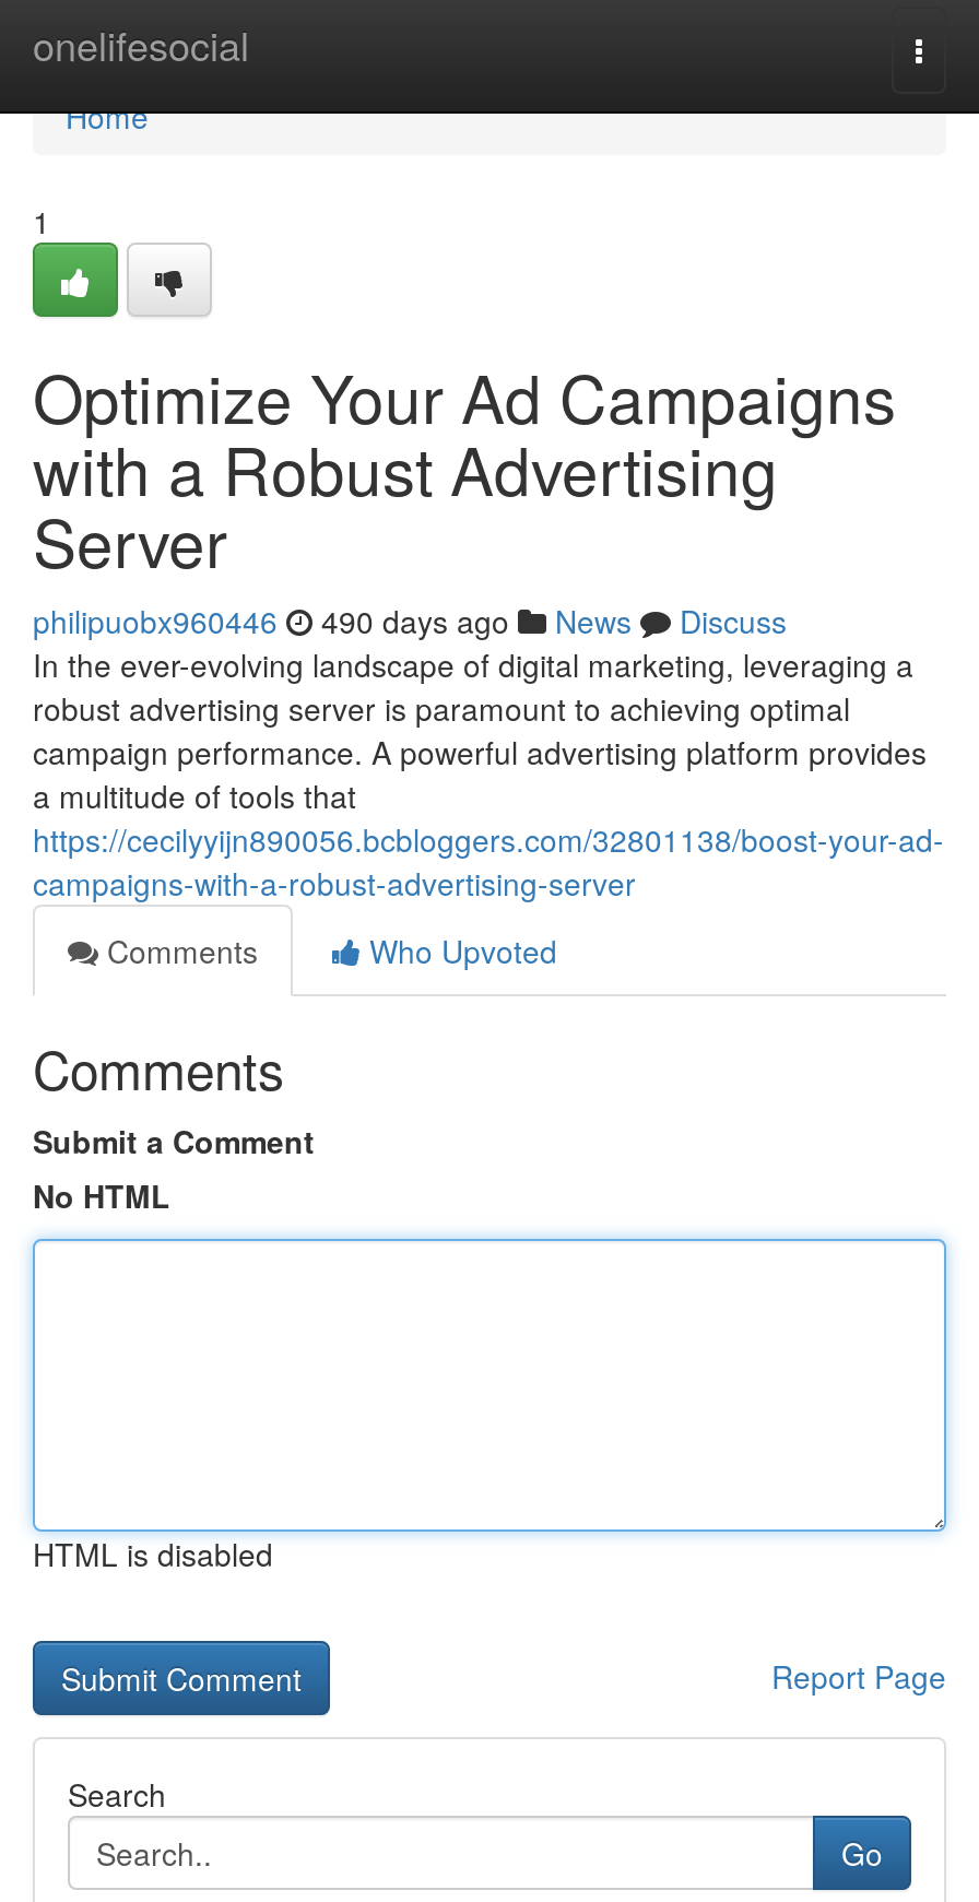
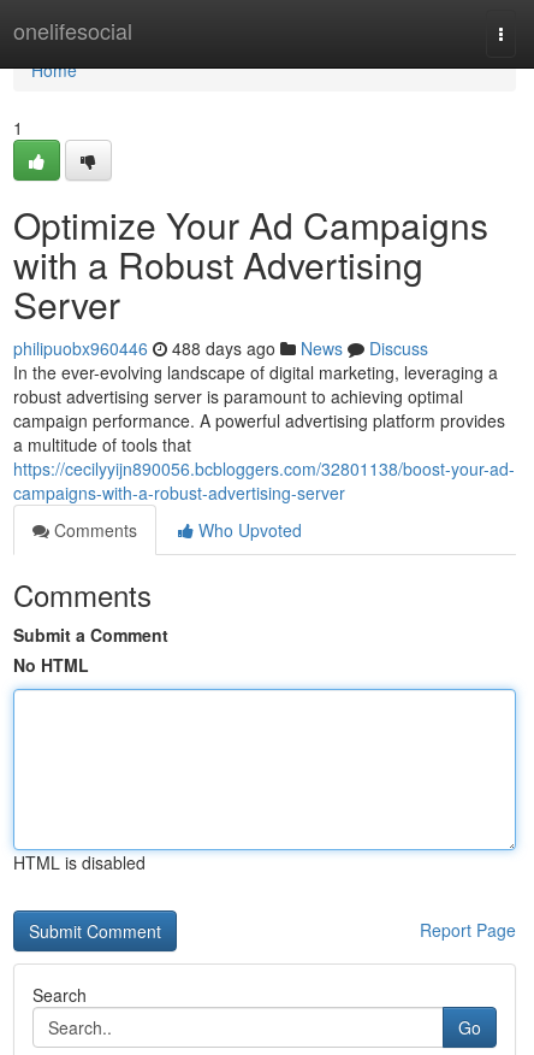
[33,599,787,642] philipuobx960446 490 days ago News Discuss -> [13,336,428,360] philipuobx960446 488 days ago News Discuss

